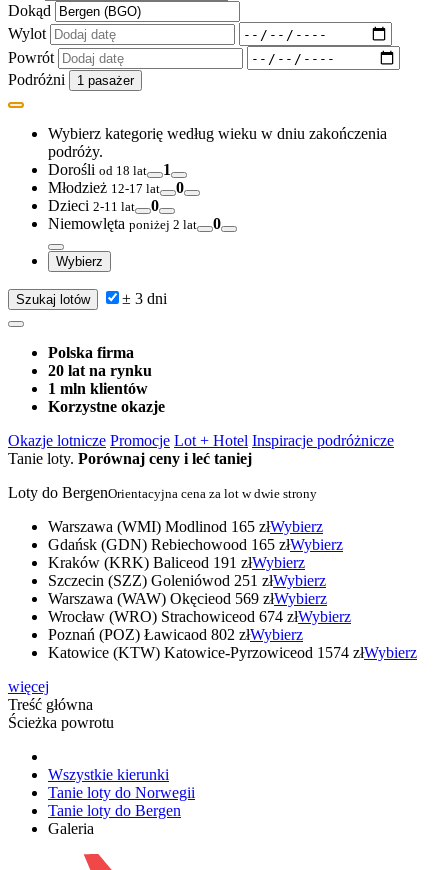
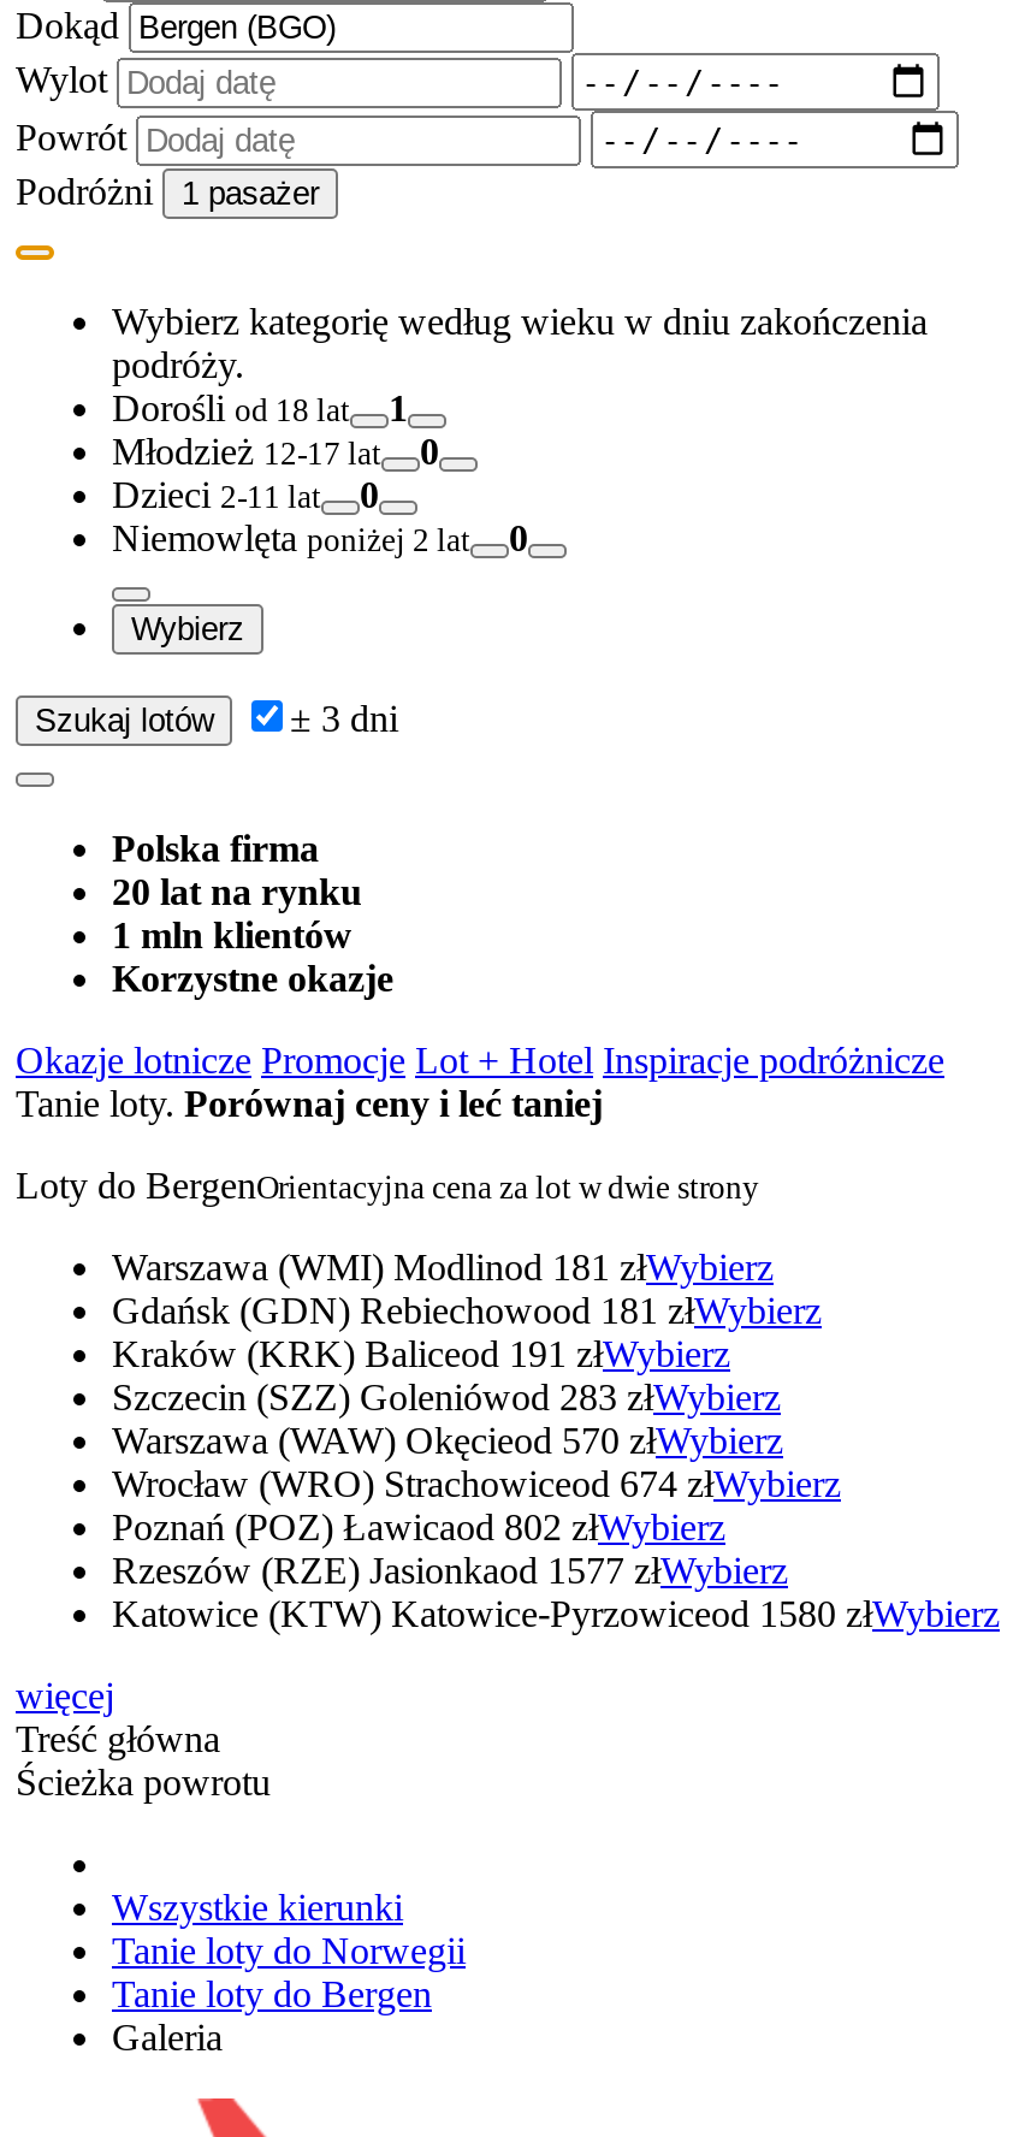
[48,518,323,535] Warszawa (WMI) Modlinod 165 złWybierz -> [112,1248,774,1288] Warszawa (WMI) Modlinod 181 złWybierz
[48,536,343,553] Gdańsk (GDN) Rebiechowood 165 złWybierz -> [112,1291,822,1332] Gdańsk (GDN) Rebiechowood 181 złWybierz
[48,572,326,589] Szczecin (SZZ) Goleniówod 251 złWybierz -> [112,1377,781,1418] Szczecin (SZZ) Goleniówod 283 złWybierz
[48,590,327,607] Warszawa (WAW) Okęcieod 569 złWybierz -> [112,1421,783,1462] Warszawa (WAW) Okęcieod 570 złWybierz
[48,644,417,661] Katowice (KTW) Katowice-Pyrzowiceod 1574 złWybierz -> [112,1551,1000,1635] Rzeszów (RZE) Jasionkaod 1577 złWybierz | Katowice (KTW) Katowice-Pyrzowiceod 1580 złWybierz

